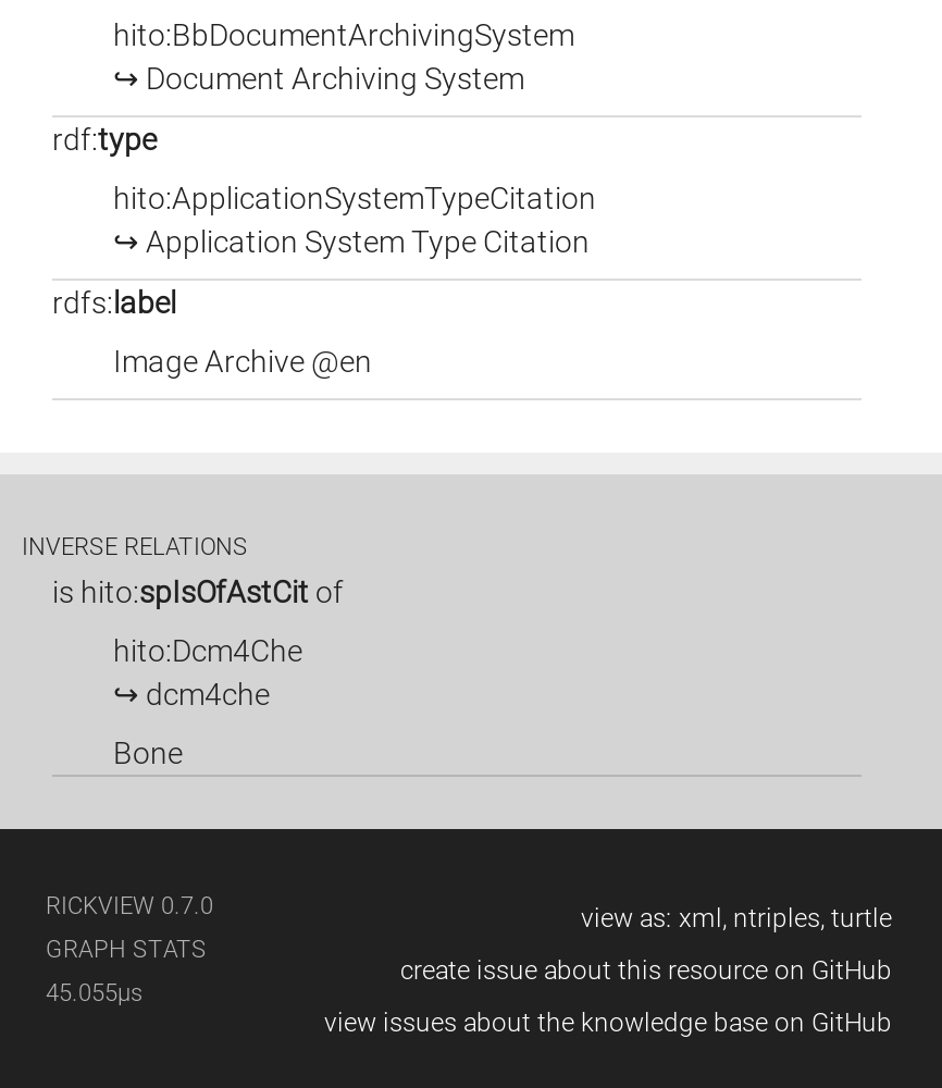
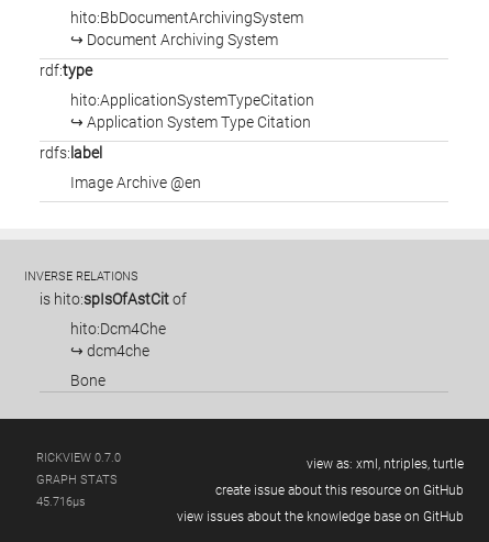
[46,980,144,1008] 45.055µs -> [36,495,86,509] 45.716µs

